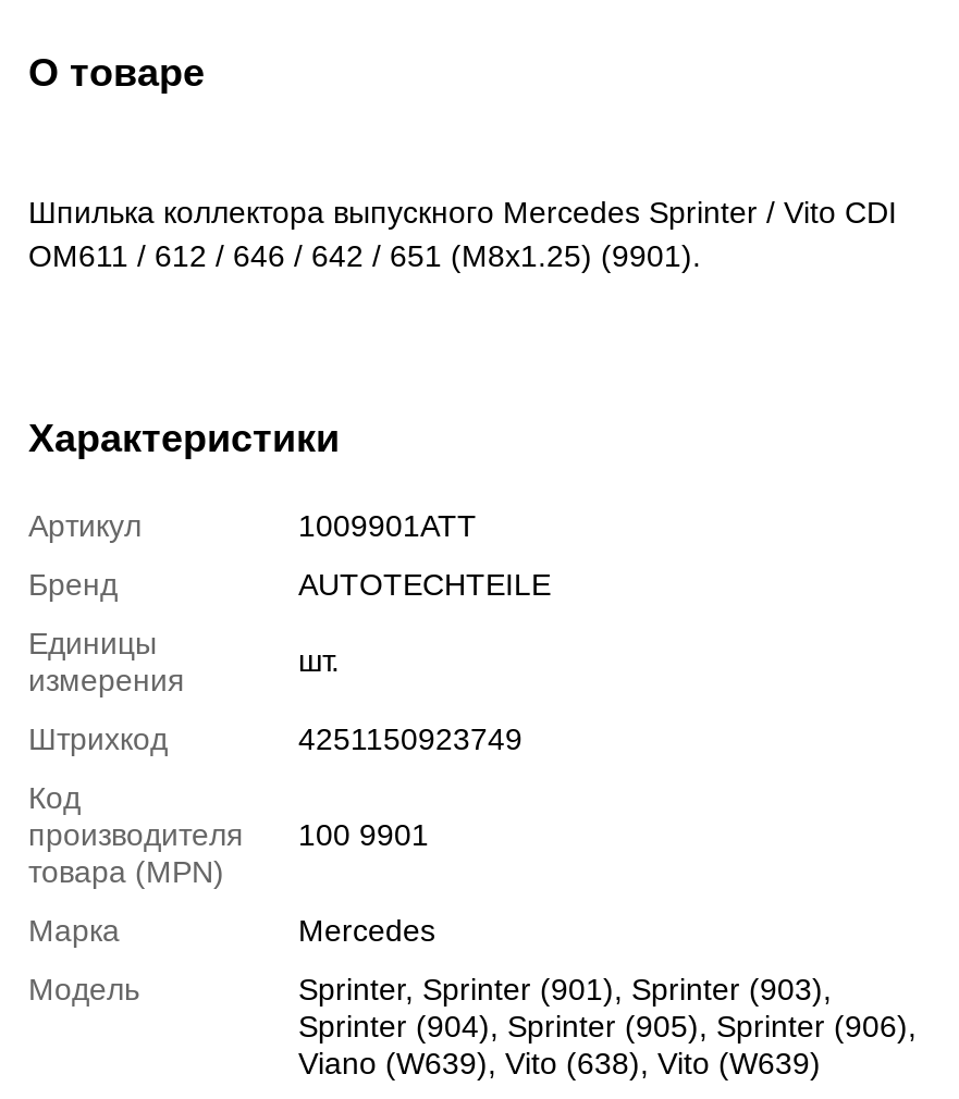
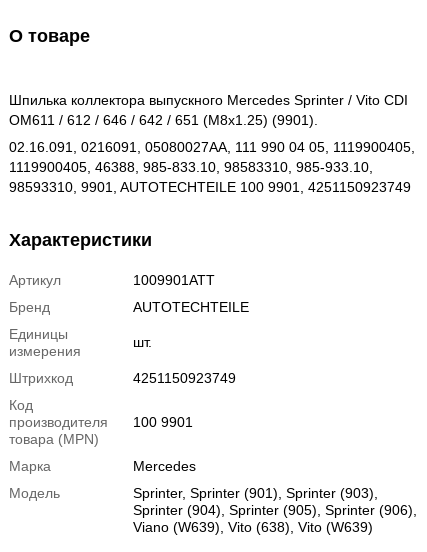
none -> [9,139,415,195] 02.16.091, 0216091, 05080027AA, 111 990 04 05, 1119900405, | 1119900405, 46388, 985-833.10, 98583310, 985-933.10, | 98593310, 9901, AUTOTECHTEILE 100 9901, 4251150923749

